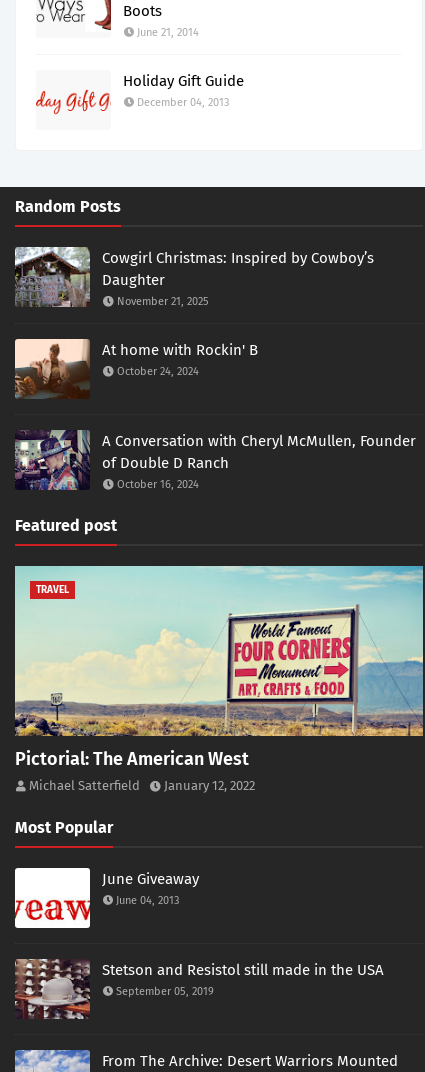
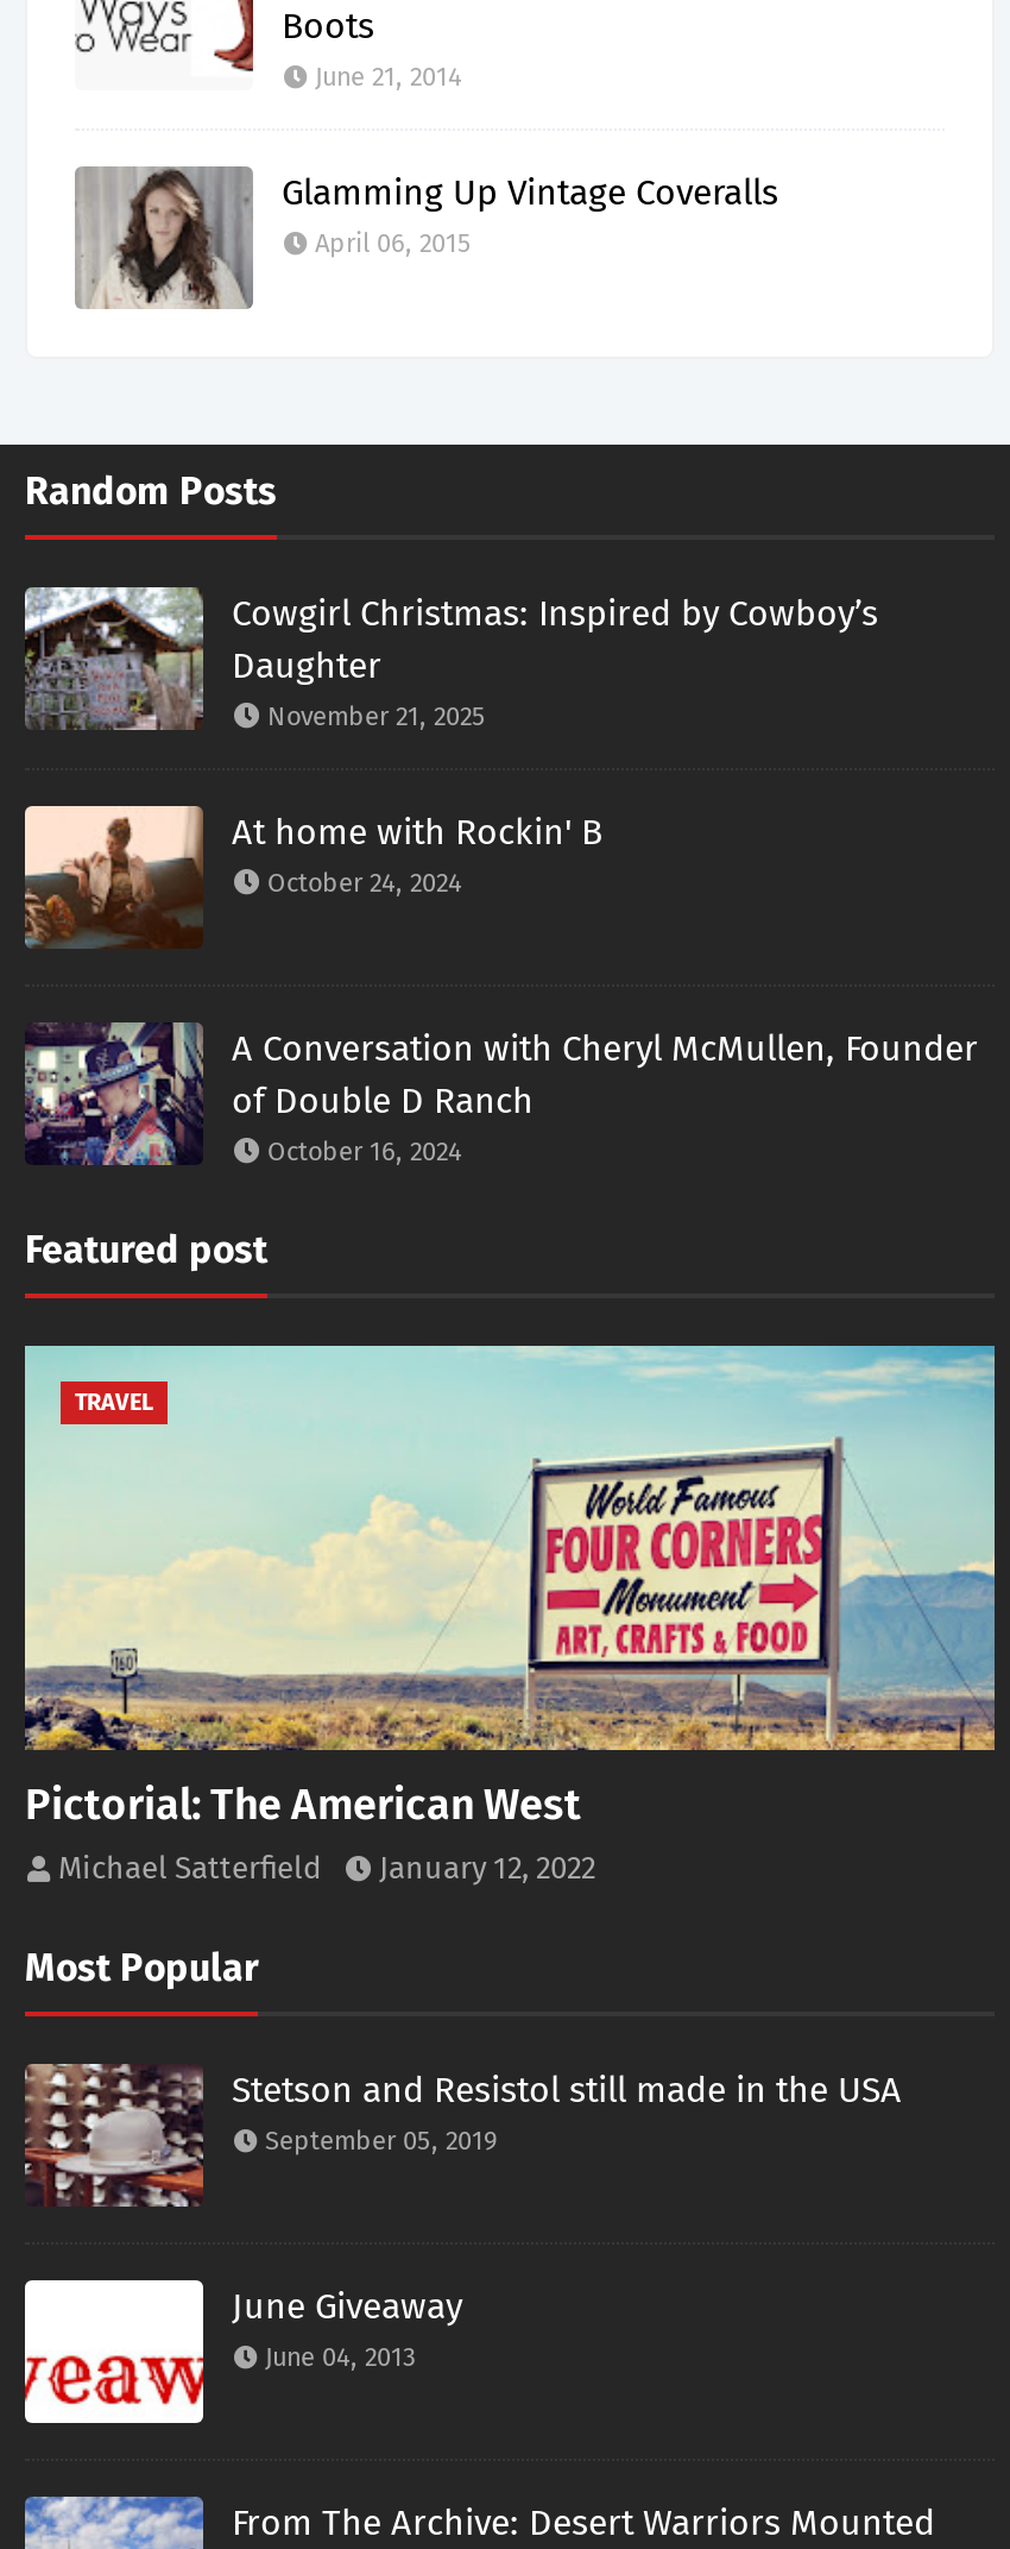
[35,70,244,130] [image] | Holiday Gift Guide | December 04, 2013 -> [75,164,778,311] [image] | Glamming Up Vintage Coveralls | April 06, 2015
moved [102,870,199,907] -> [232,2285,462,2373]: June Giveaway | June 04, 2013
moved [15,959,384,1020] -> [25,2062,902,2207]: [image] | Stetson and Resistol still made in the USA | September 05, 2019

